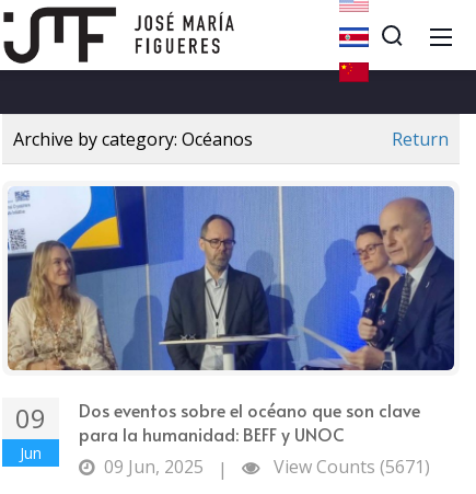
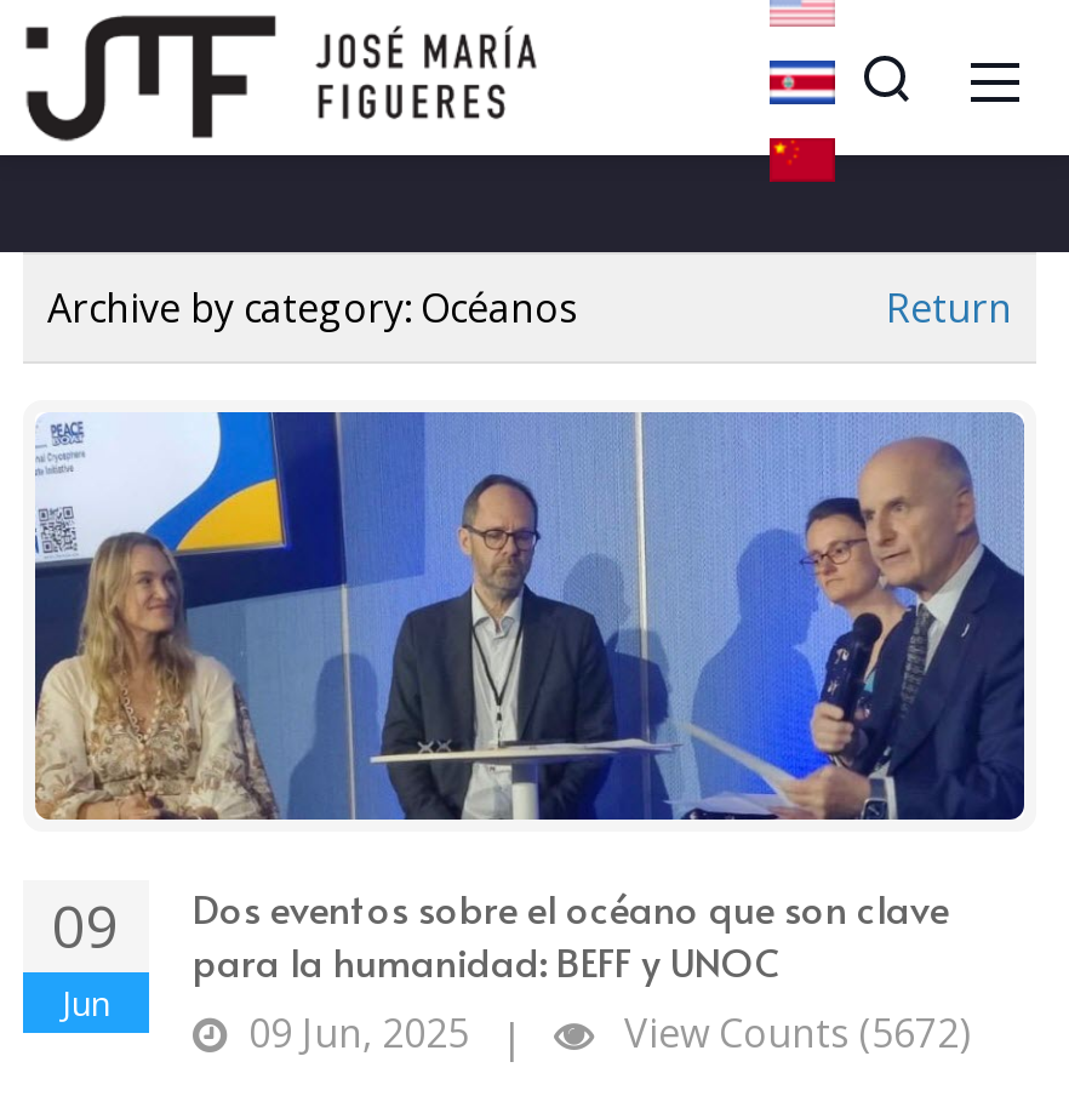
[269,455,430,479] View Counts (5671) -> [614,1006,971,1060] View Counts (5672)

